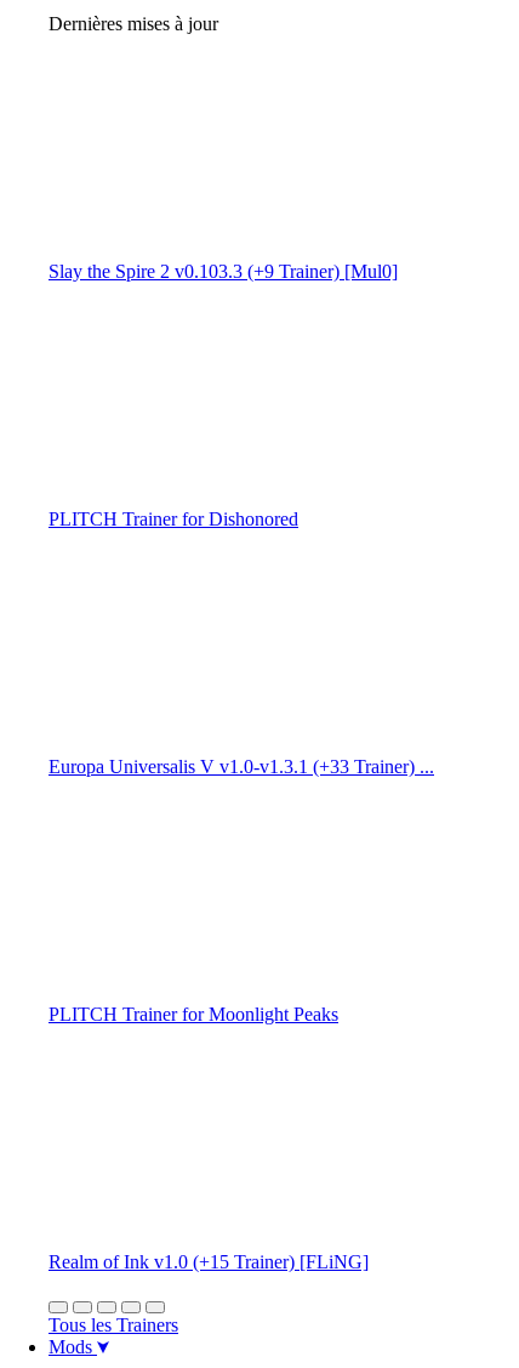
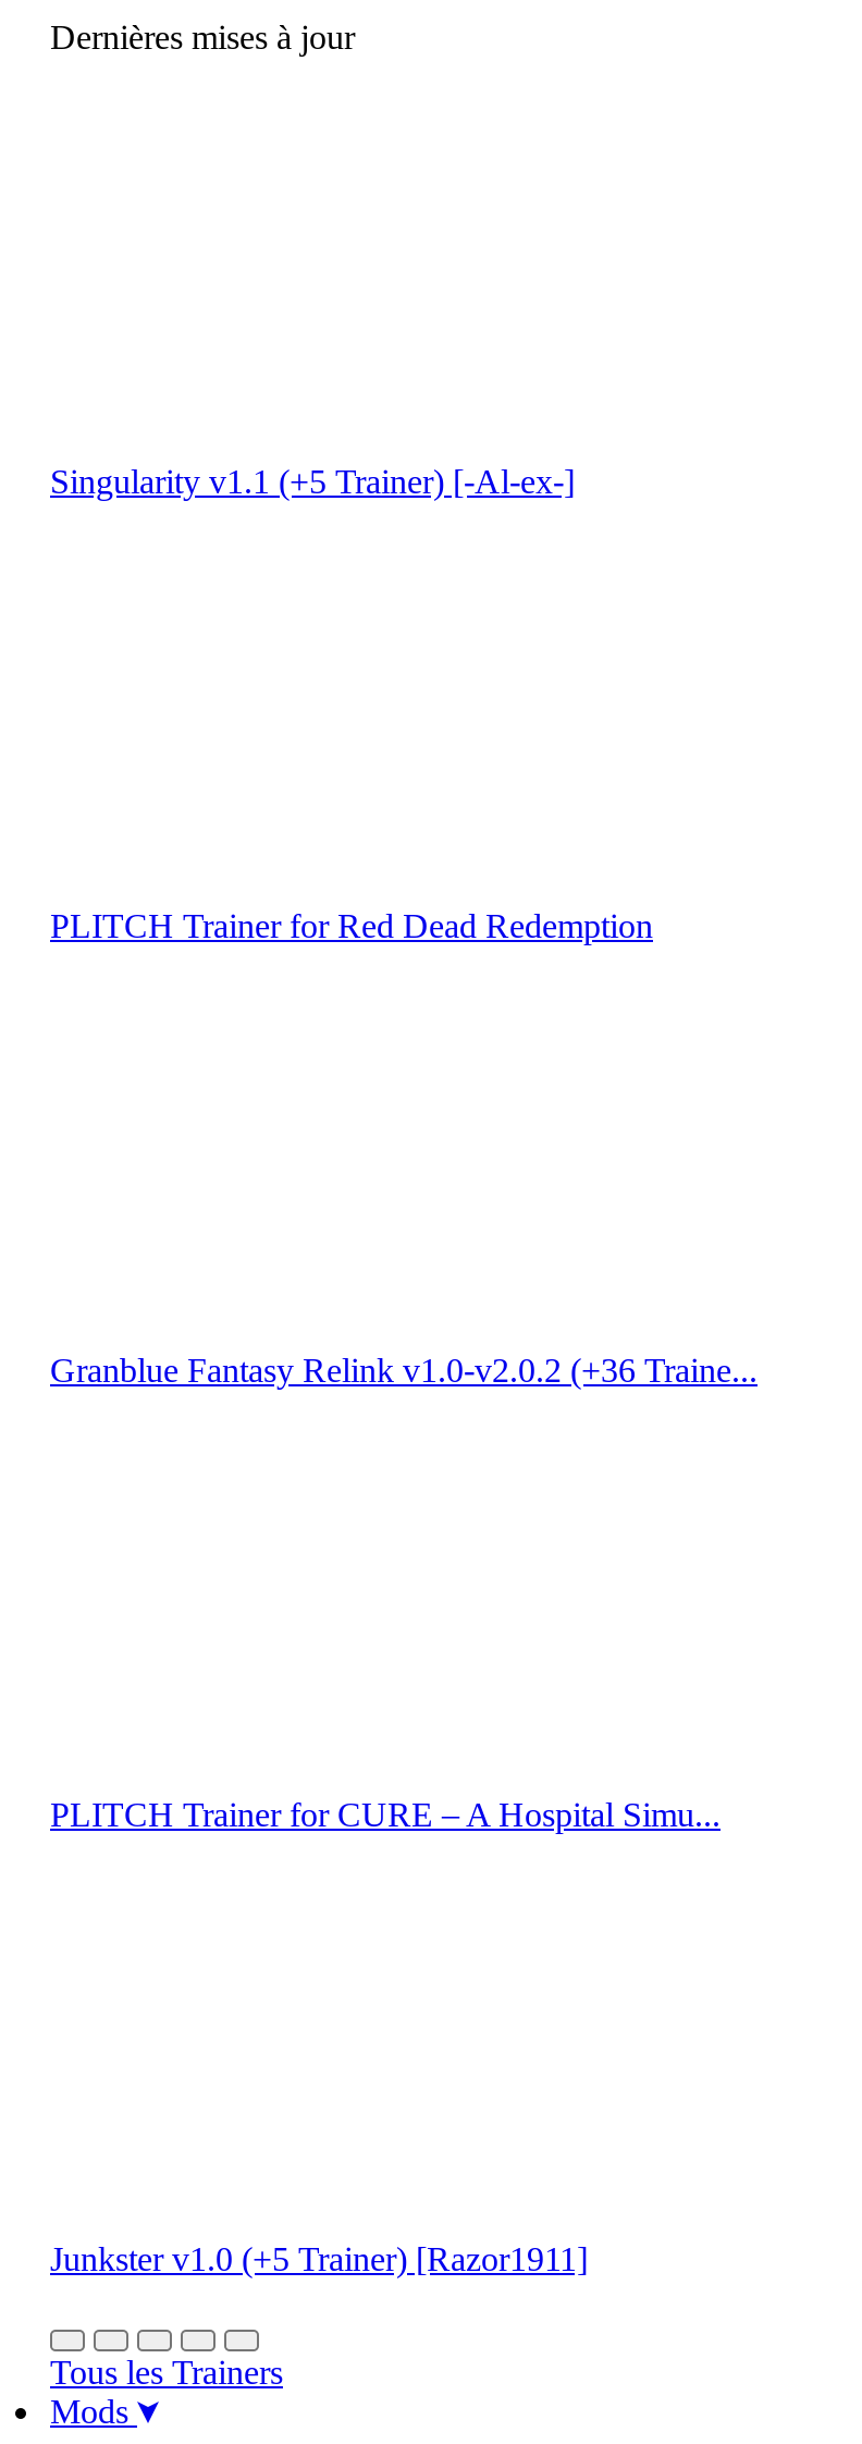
[49,261,398,282] Slay the Spire 2 v0.103.3 (+9 Trainer) [Mul0] -> [50,463,575,500] Singularity v1.1 (+5 Trainer) [-Al-ex-]
[49,509,298,529] PLITCH Trainer for Dishonored -> [50,907,653,944] PLITCH Trainer for Red Dead Redemption
[49,756,434,777] Europa Universalis V v1.0-v1.3.1 (+33 Trainer) ... -> [50,1352,758,1389] Granblue Fantasy Relink v1.0-v2.0.2 (+36 Traine...
[49,1004,338,1024] PLITCH Trainer for Moonlight Peaks -> [50,1796,721,1833] PLITCH Trainer for CURE – A Hospital Simu...
[49,1251,369,1272] Realm of Ink v1.0 (+15 Trainer) [FLiNG] -> [50,2240,588,2277] Junkster v1.0 (+5 Trainer) [Razor1911]

